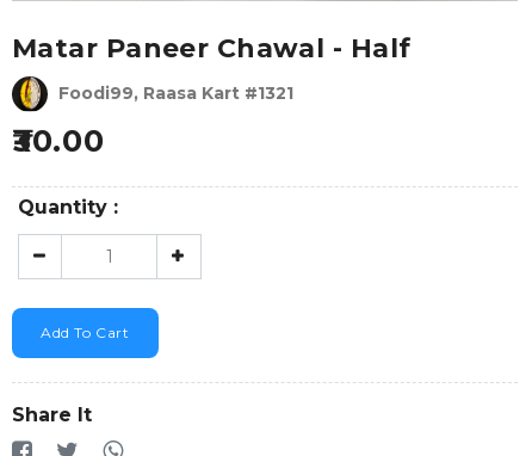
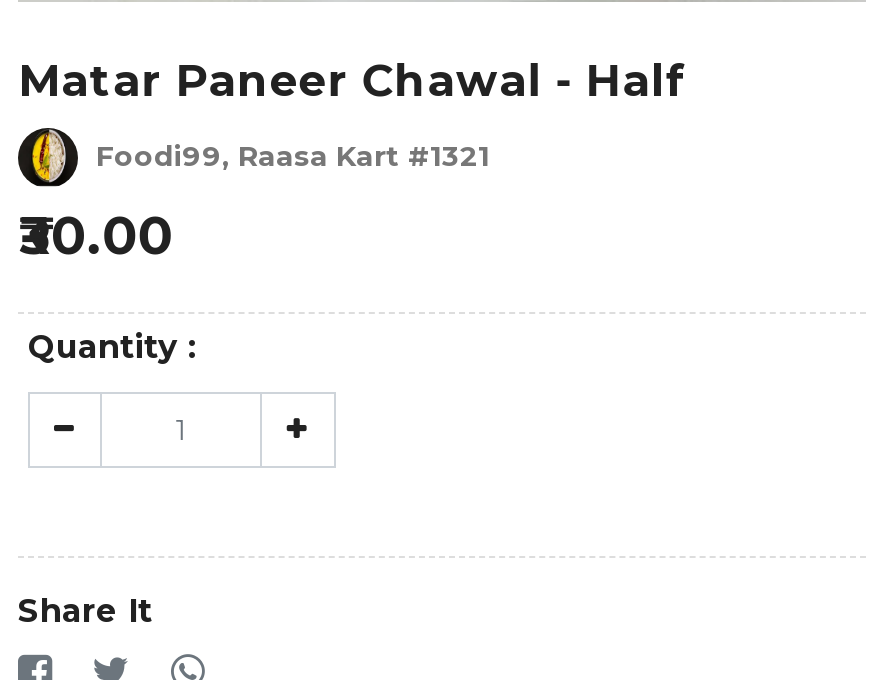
[41,323,130,341] Add To Cart -> none

